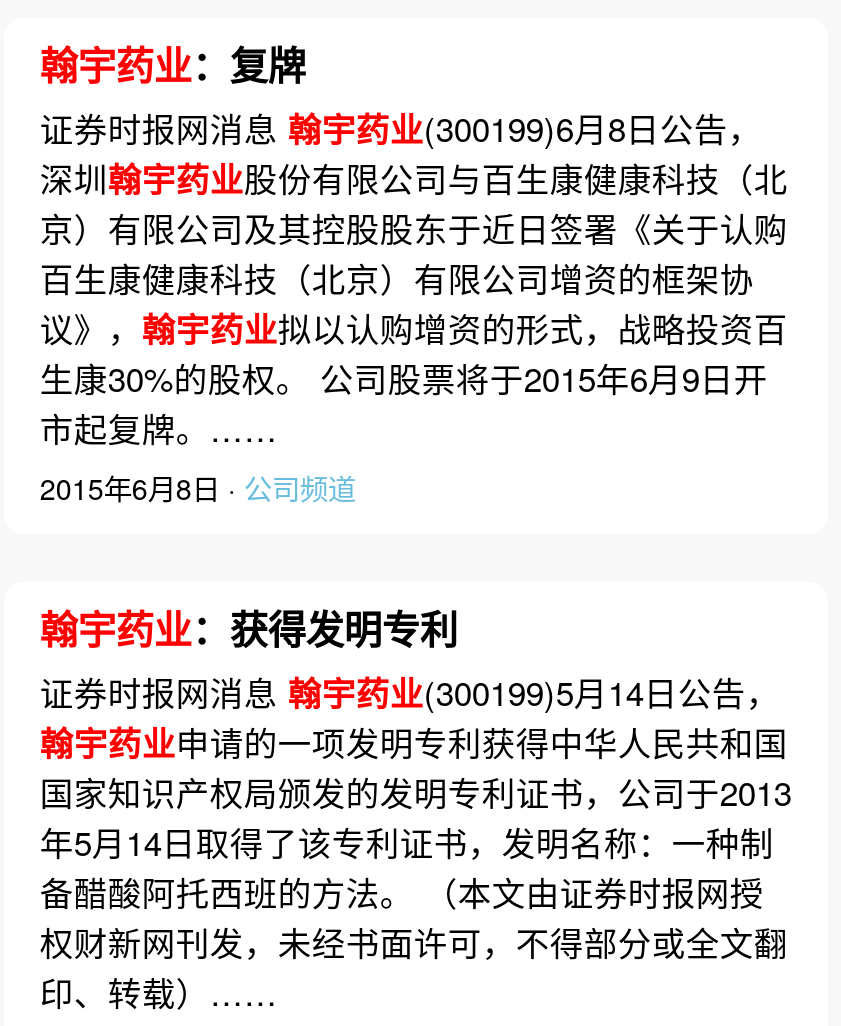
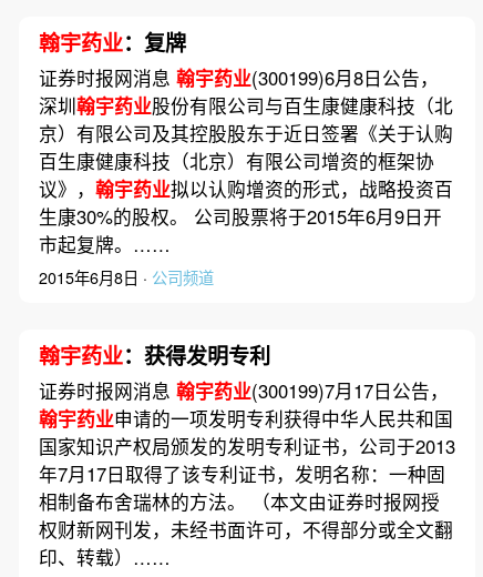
[40,668,780,716] 证券时报网消息翰宇药业(300199)5月14日公告， -> [39,377,448,404] 证券时报网消息翰宇药业(300199)7月17日公告，
[40,818,774,866] 年5月14日取得了该专利证书，发明名称：一种制 -> [39,461,445,487] 年7月17日取得了该专利证书，发明名称：一种固
[40,868,764,916] 备醋酸阿托西班的方法。 （本文由证券时报网授 -> [39,488,440,515] 相制备布舍瑞林的方法。 （本文由证券时报网授

